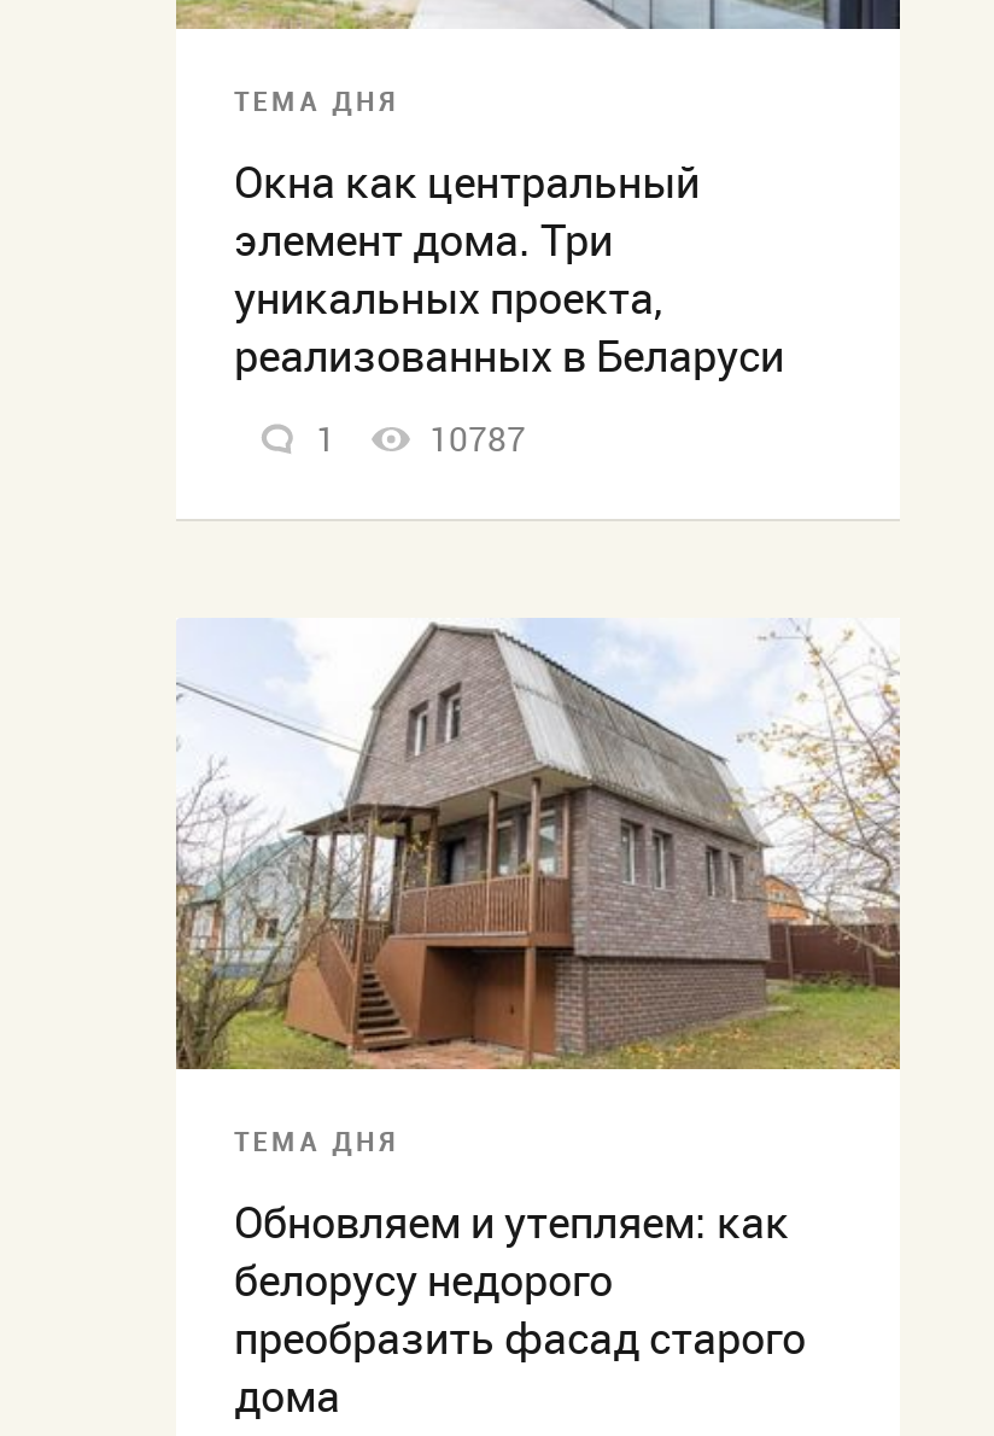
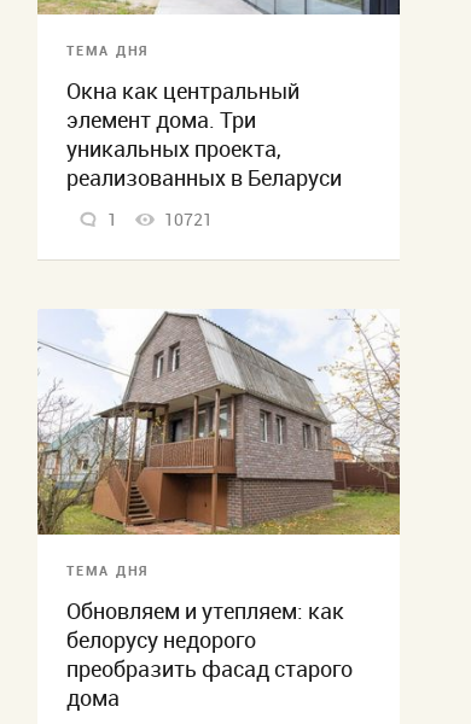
[429,420,526,459] 10787 -> [164,210,213,229] 10721

